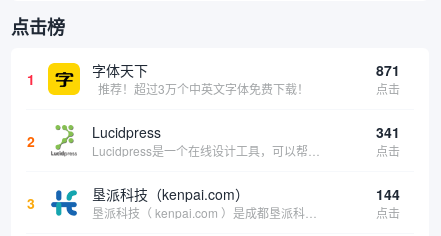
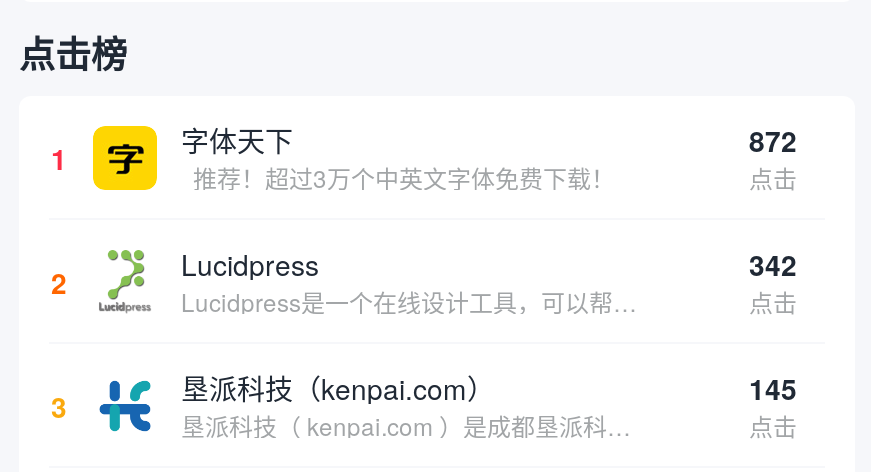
[376,60,400,80] 871 -> [749,120,797,160] 872
[376,122,400,142] 341 -> [749,244,797,284] 342
[376,184,400,204] 144 -> [749,368,797,408] 145

